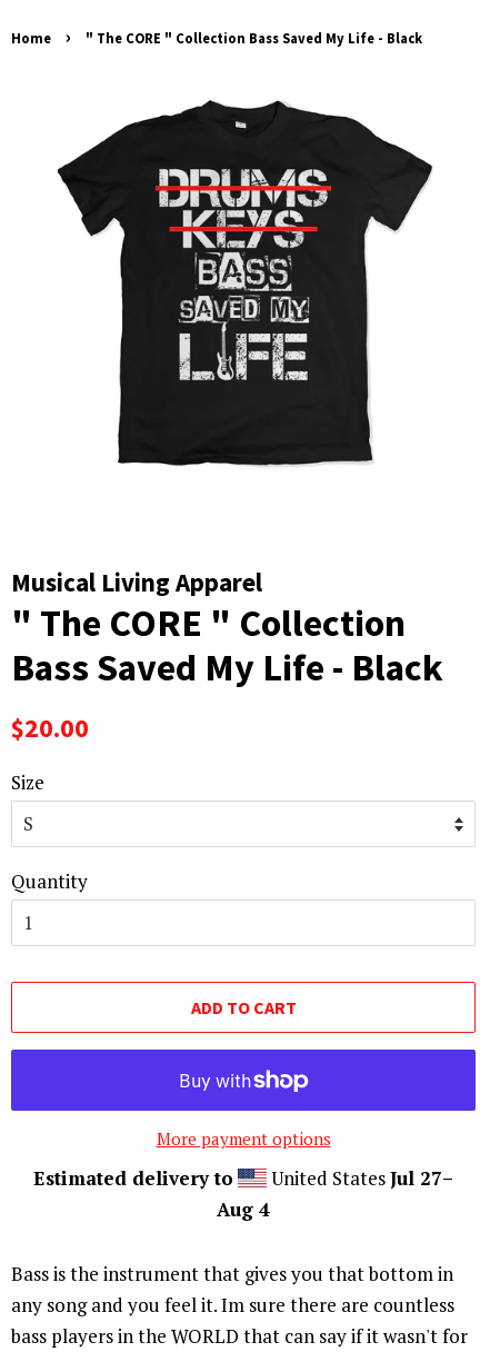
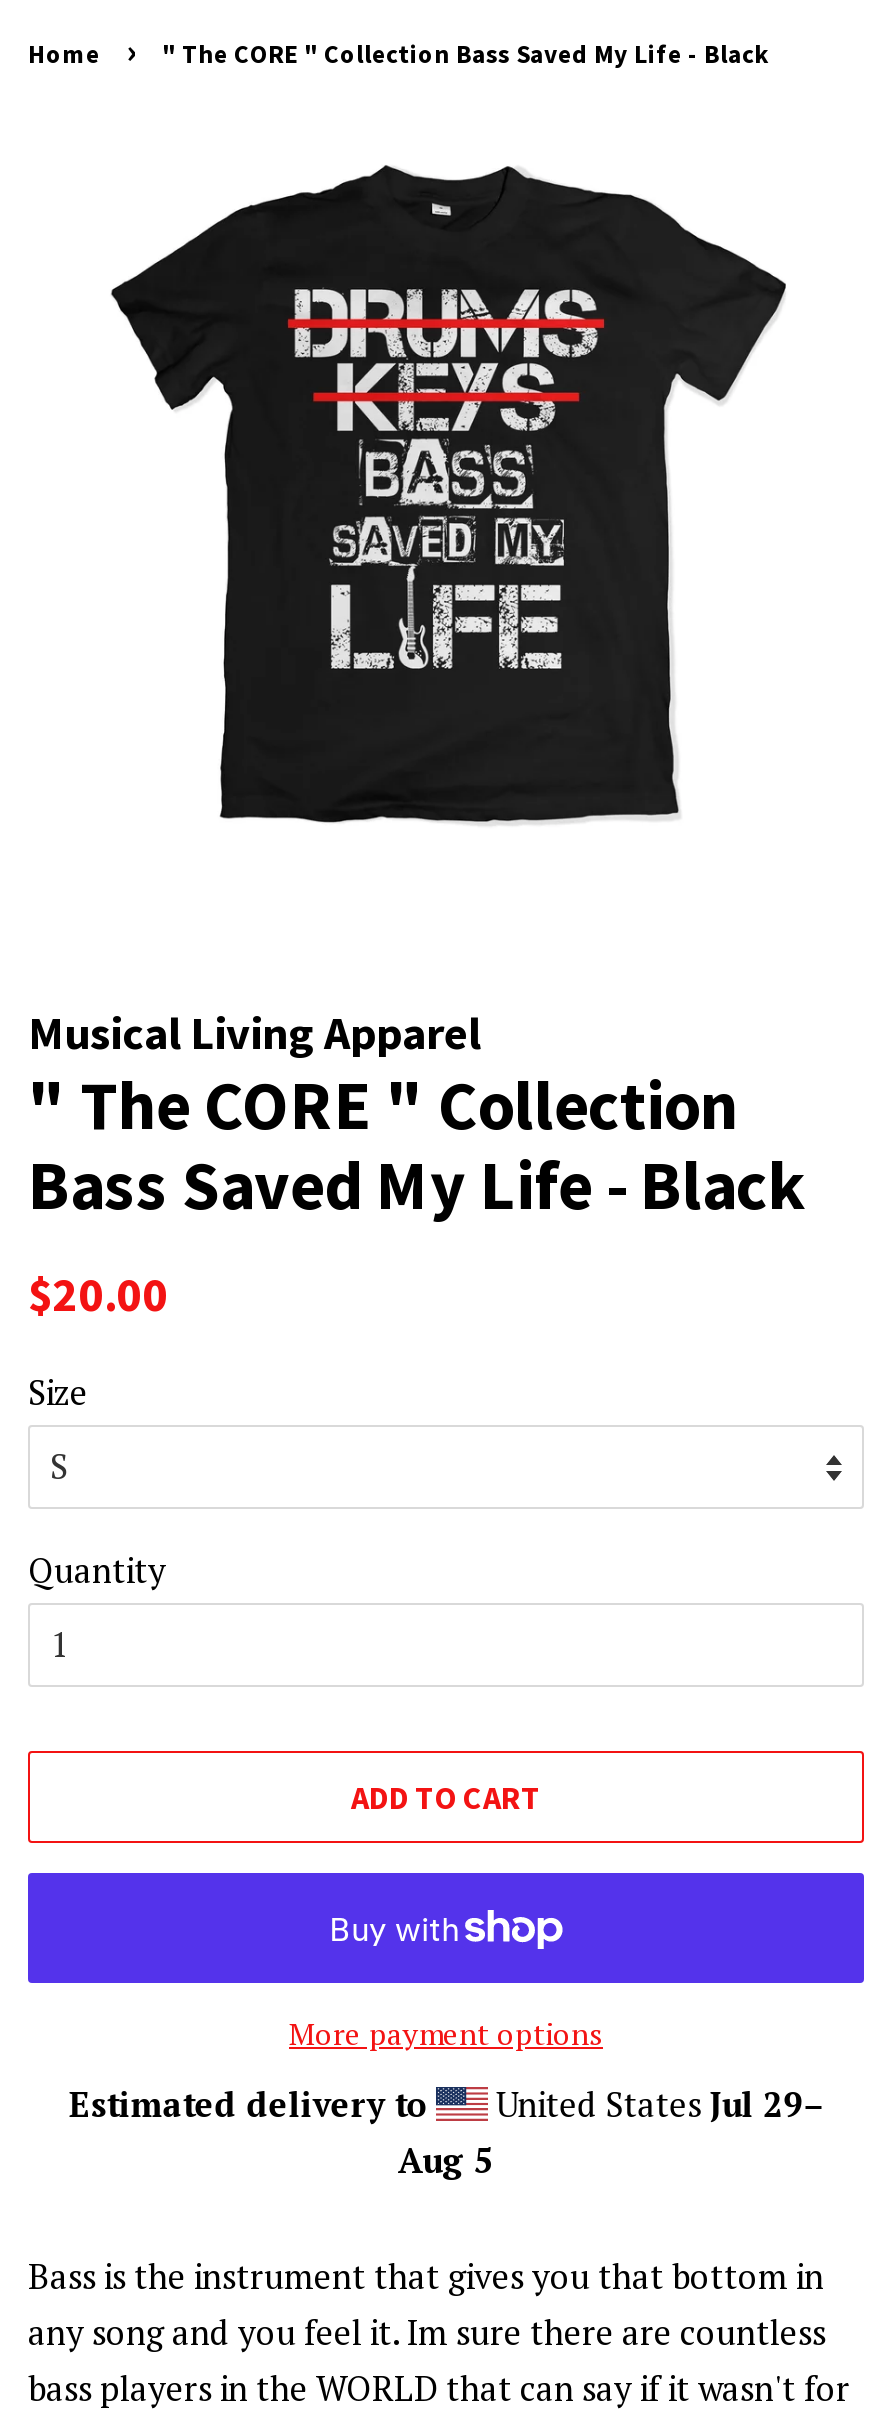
[266,1165,453,1191] United States Jul 27– -> [488,2081,824,2127] United States Jul 29–
[217,1196,270,1222] Aug 4 -> [398,2137,494,2183] Aug 5

